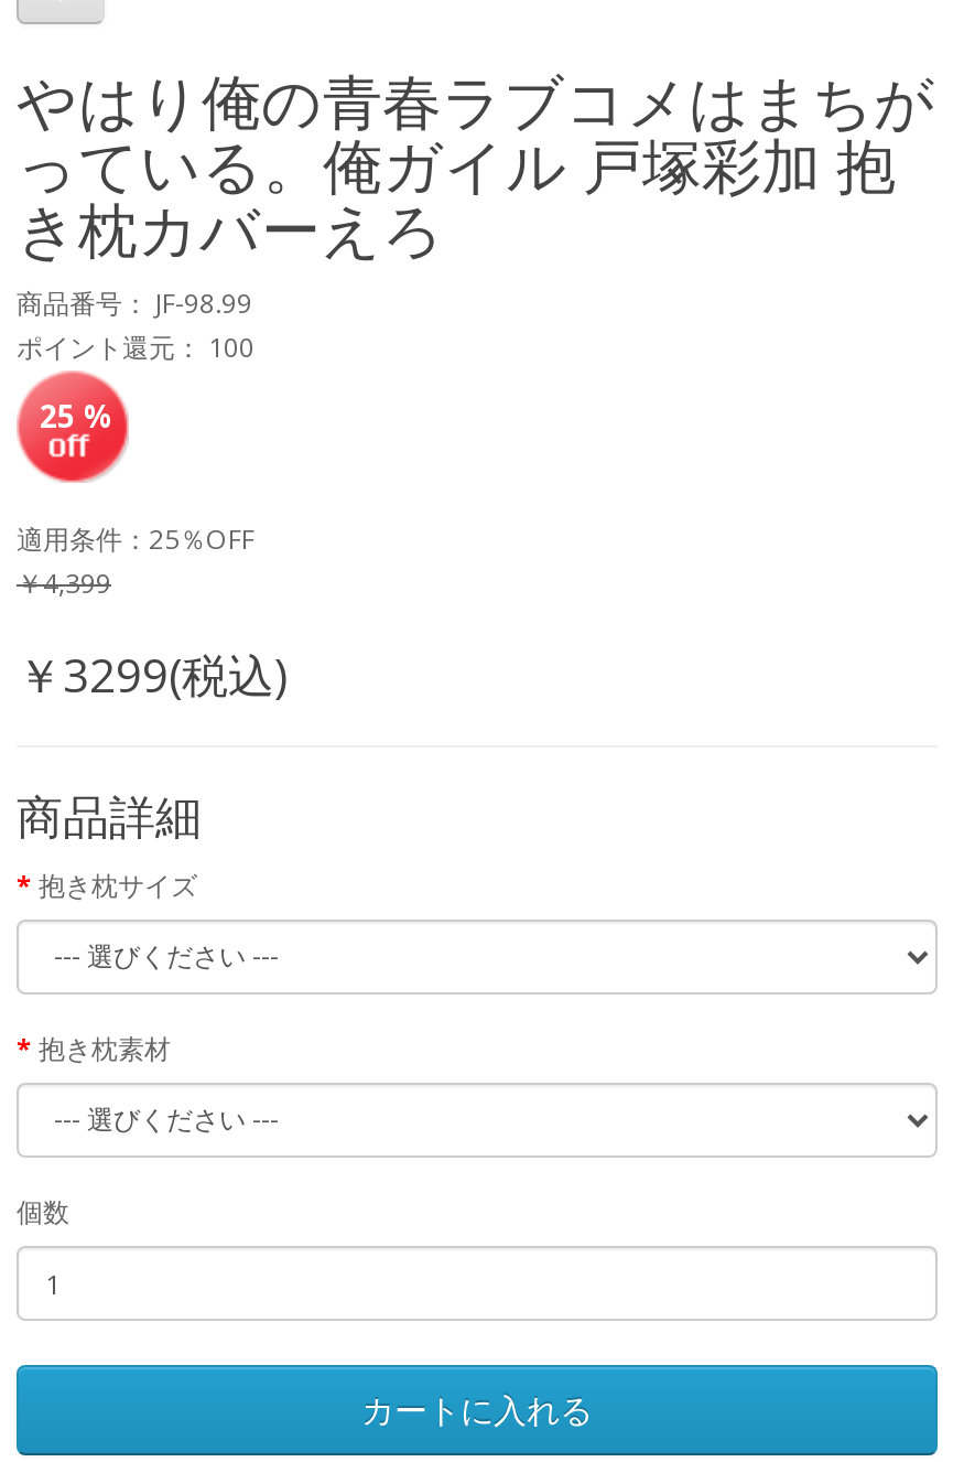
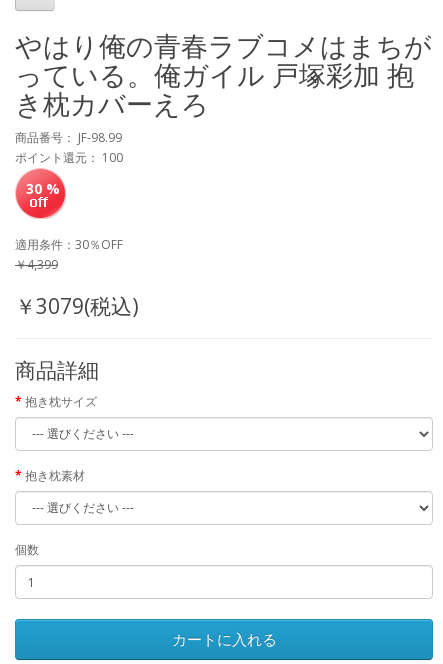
[40,395,115,437] 25 % -> [25,179,59,198] 30 %
[17,520,255,558] 適用条件：25％OFF -> [15,236,123,253] 適用条件：30％OFF
[17,644,290,706] ￥3299(税込) -> [15,292,139,320] ￥3079(税込)

